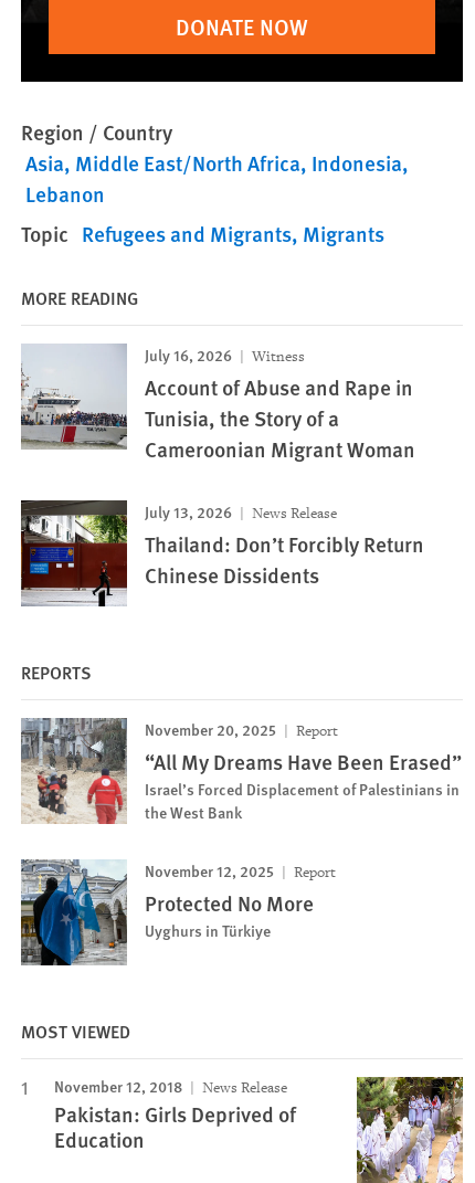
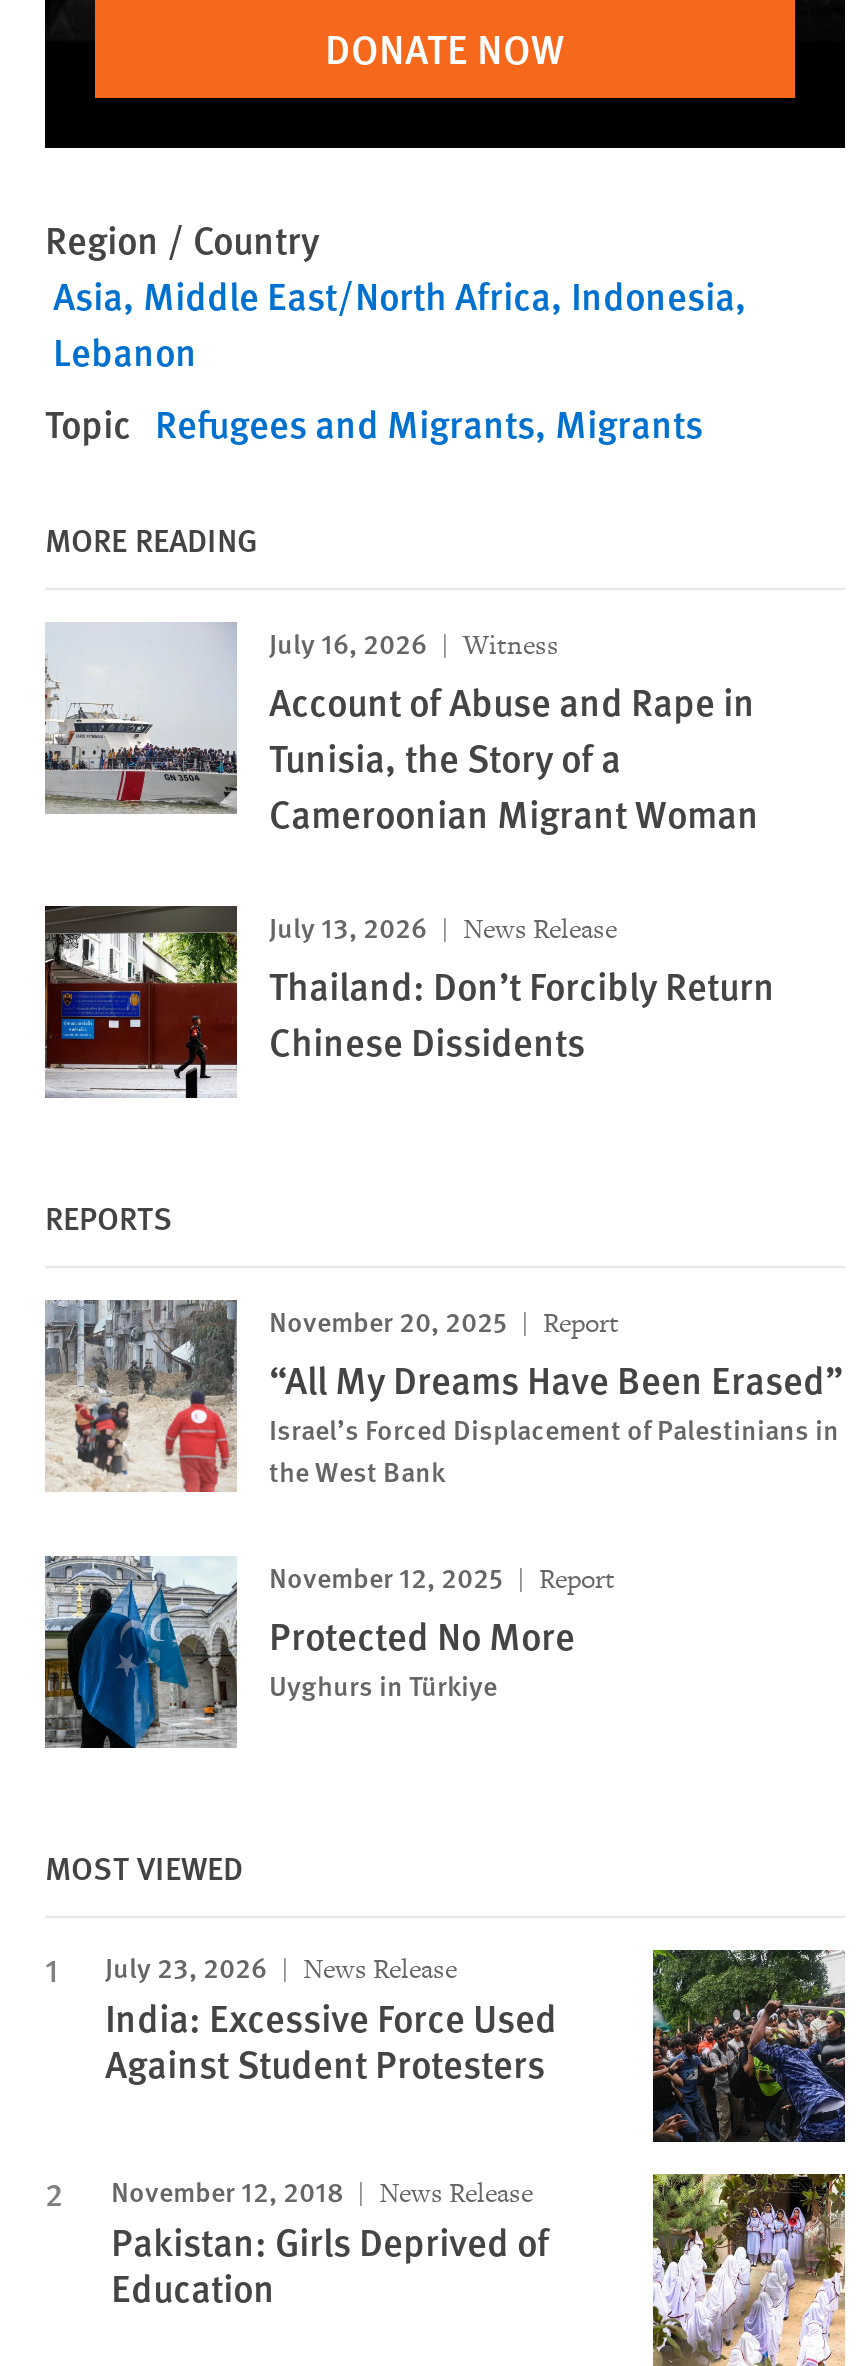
none -> [105,1946,557,2090] July 23, 2026 | News Release | India: Excessive Force Used | Against Student Protesters
none -> [651,1948,847,2144] [image]

